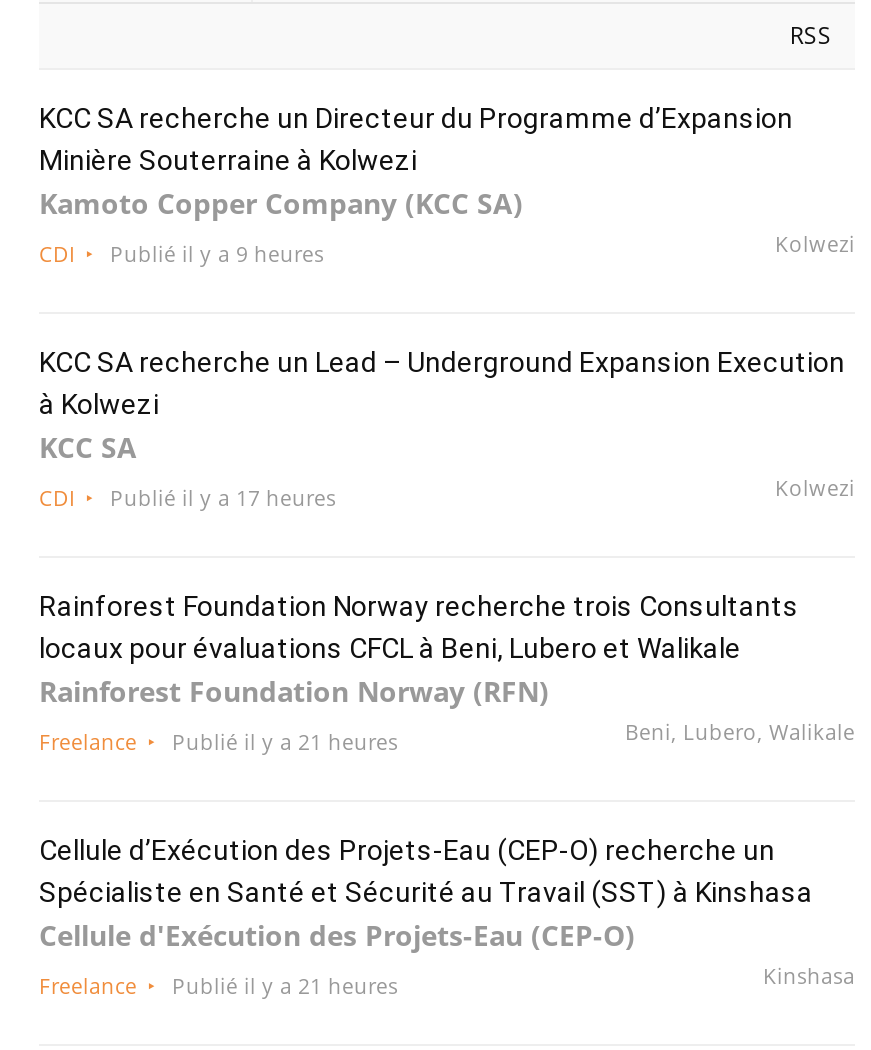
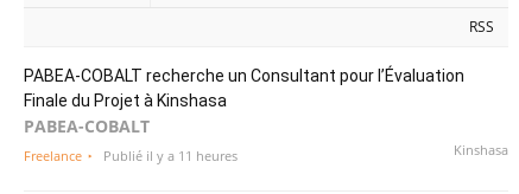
[39,103,855,955] KCC SA recherche un Directeur du Programme d’Expansion | Minière Souterraine à Kolwezi | Kamoto Copper Company (KCC SA) | Kolwezi | CDI | Publié il y a 9 heures | KCC SA recherche un Lead – Underground Expansion Execution | à Kolwezi | KCC SA | Kolwezi | CDI | Publié il y a 17 heures | Rainforest Foundation Norway recherche trois Consultants | locaux pour évaluations CFCL à Beni, Lubero et Walikale | Rainforest Foundation Norway (RFN) | Beni, Lubero, Walikale | Freelance | Publié il y a 21 heures | Cellule d’Exécution des Projets-Eau (CEP-O) recherche un | Spécialiste en Santé et Sécurité au Travail (SST) à Kinshasa | Cellule d'Exécution des Projets-Eau (CEP-O) -> [24,67,464,138] PABEA-COBALT recherche un Consultant pour l’Évaluation | Finale du Projet à Kinshasa | PABEA-COBALT
[172,973,398,1001] Publié il y a 21 heures -> [103,148,237,165] Publié il y a 11 heures

